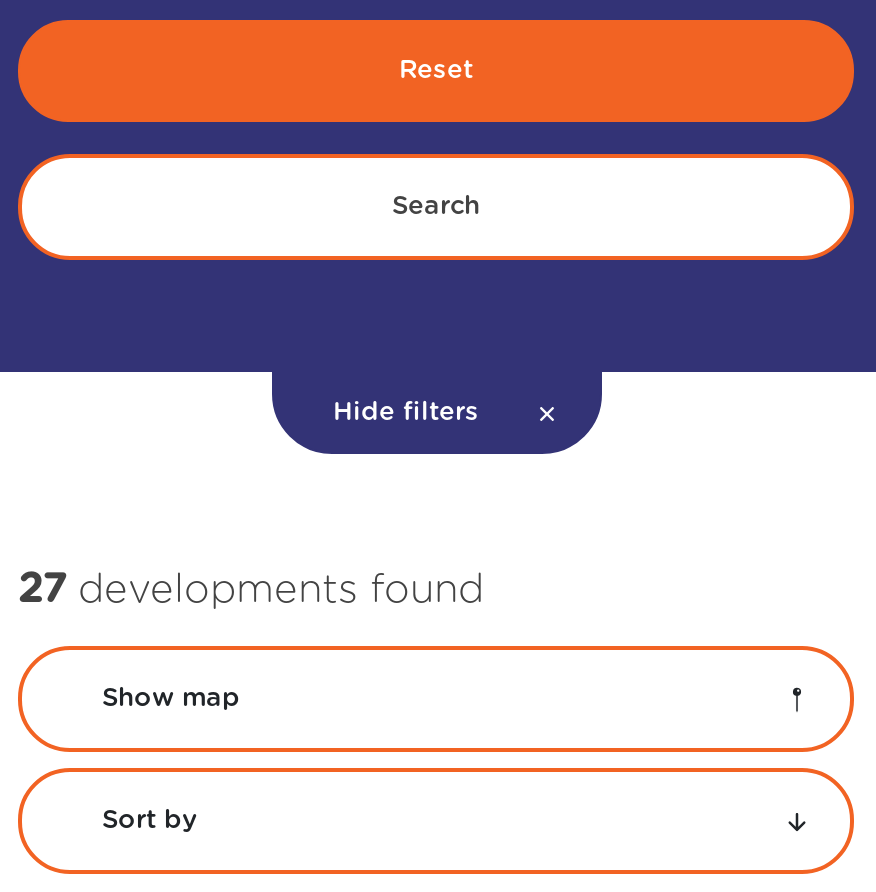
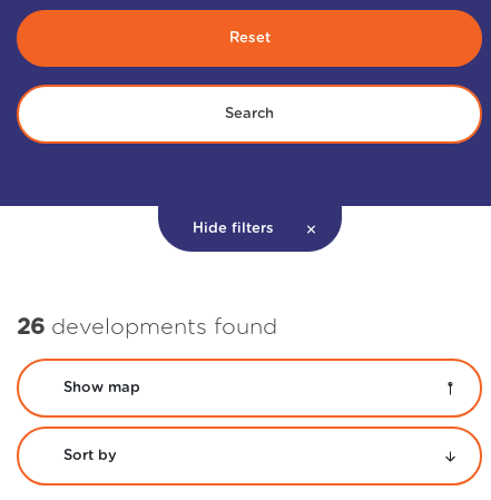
[18,570,484,610] 27 developments found -> [17,316,277,339] 26 developments found

